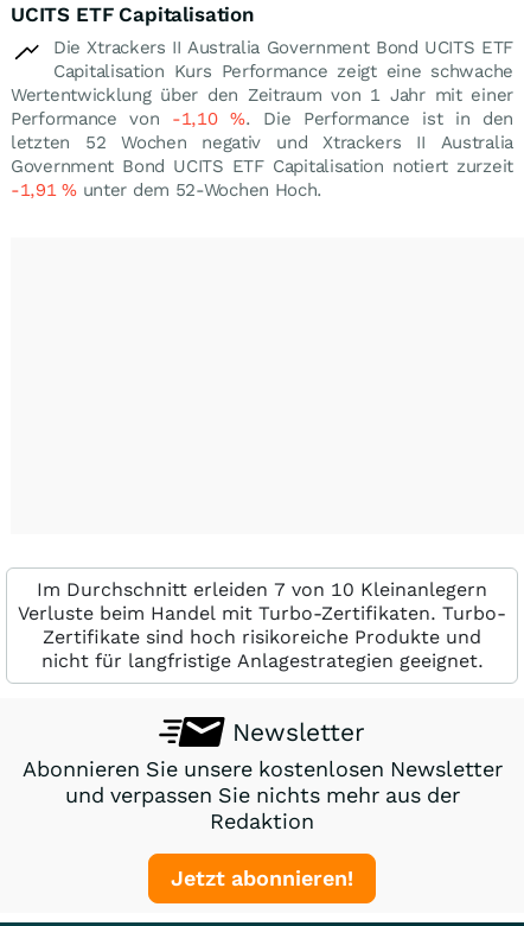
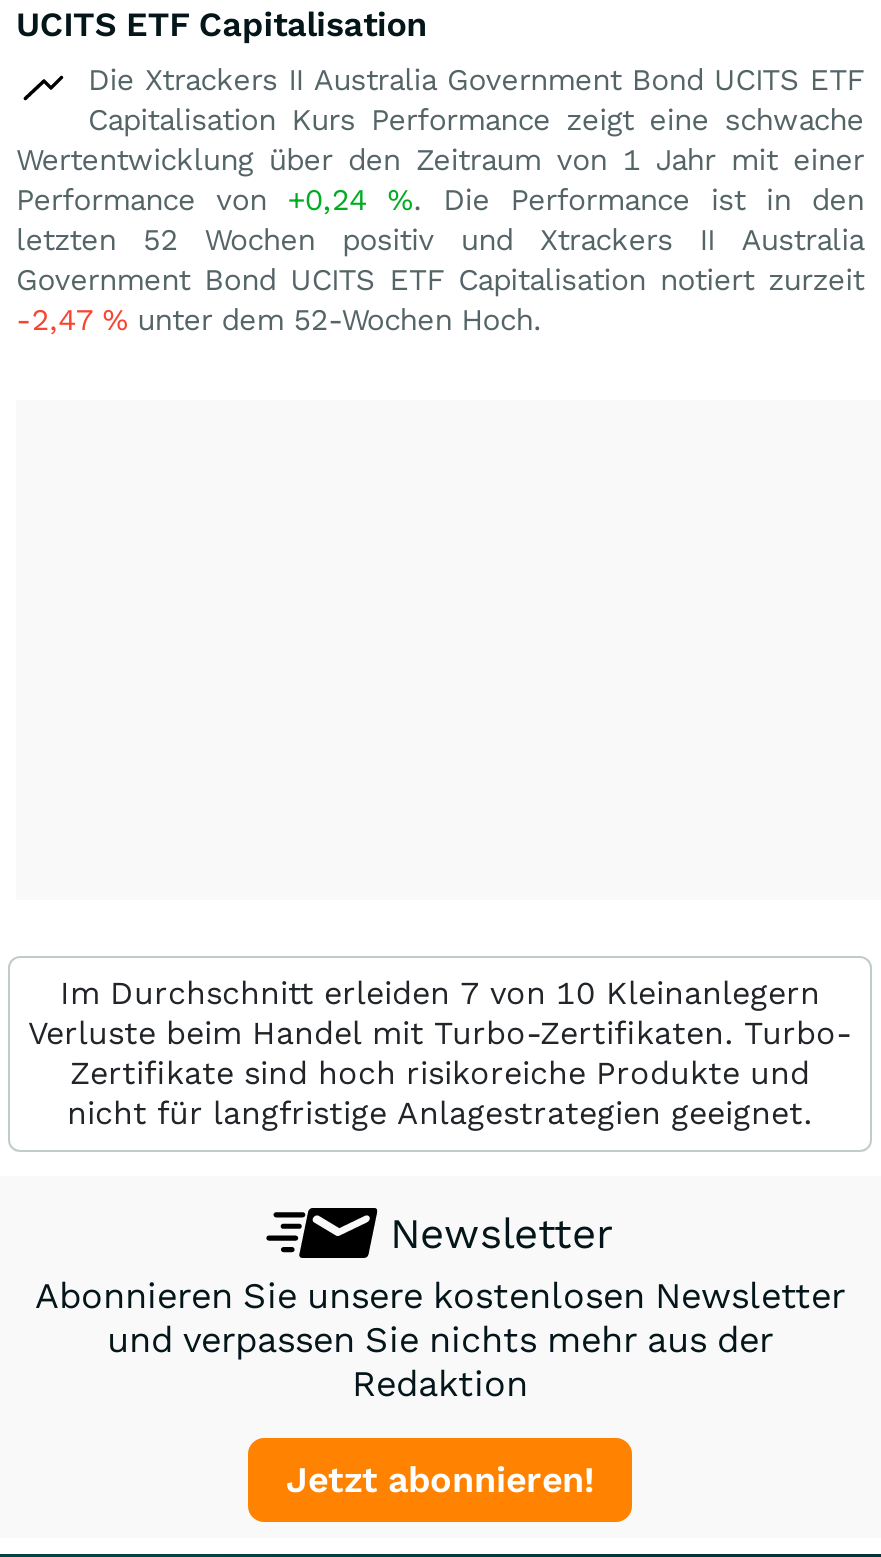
[11,108,513,129] Performance von -1,10%. Die Performance ist in den -> [16,182,864,218] Performance von +0,24%. Die Performance ist in den
[11,132,513,153] letzten 52 Wochen negativ und Xtrackers II Australia -> [16,222,864,258] letzten 52 Wochen positiv und Xtrackers II Australia
[11,179,323,201] -1,91% unter dem 52-Wochen Hoch. -> [16,302,542,338] -2,47% unter dem 52-Wochen Hoch.

